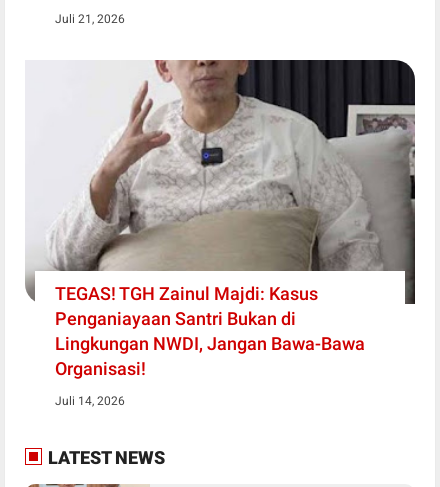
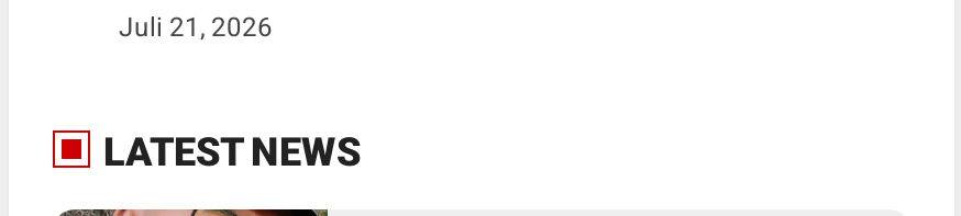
[24,59,416,407] [image] | TEGAS! TGH Zainul Majdi: Kasus | Penganiayaan Santri Bukan di | Lingkungan NWDI, Jangan Bawa-Bawa | Organisasi! | Juli 14, 2026 -> none

